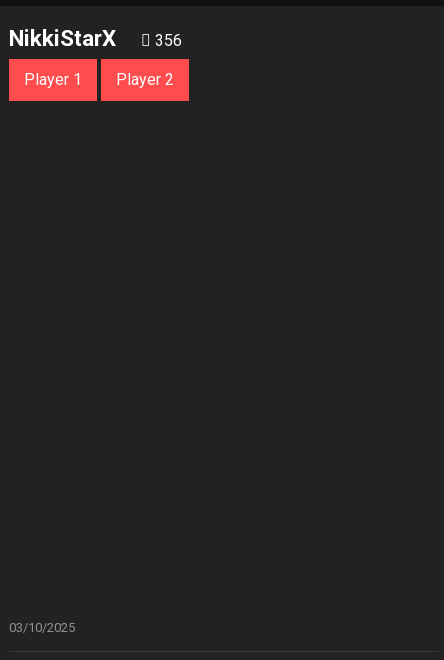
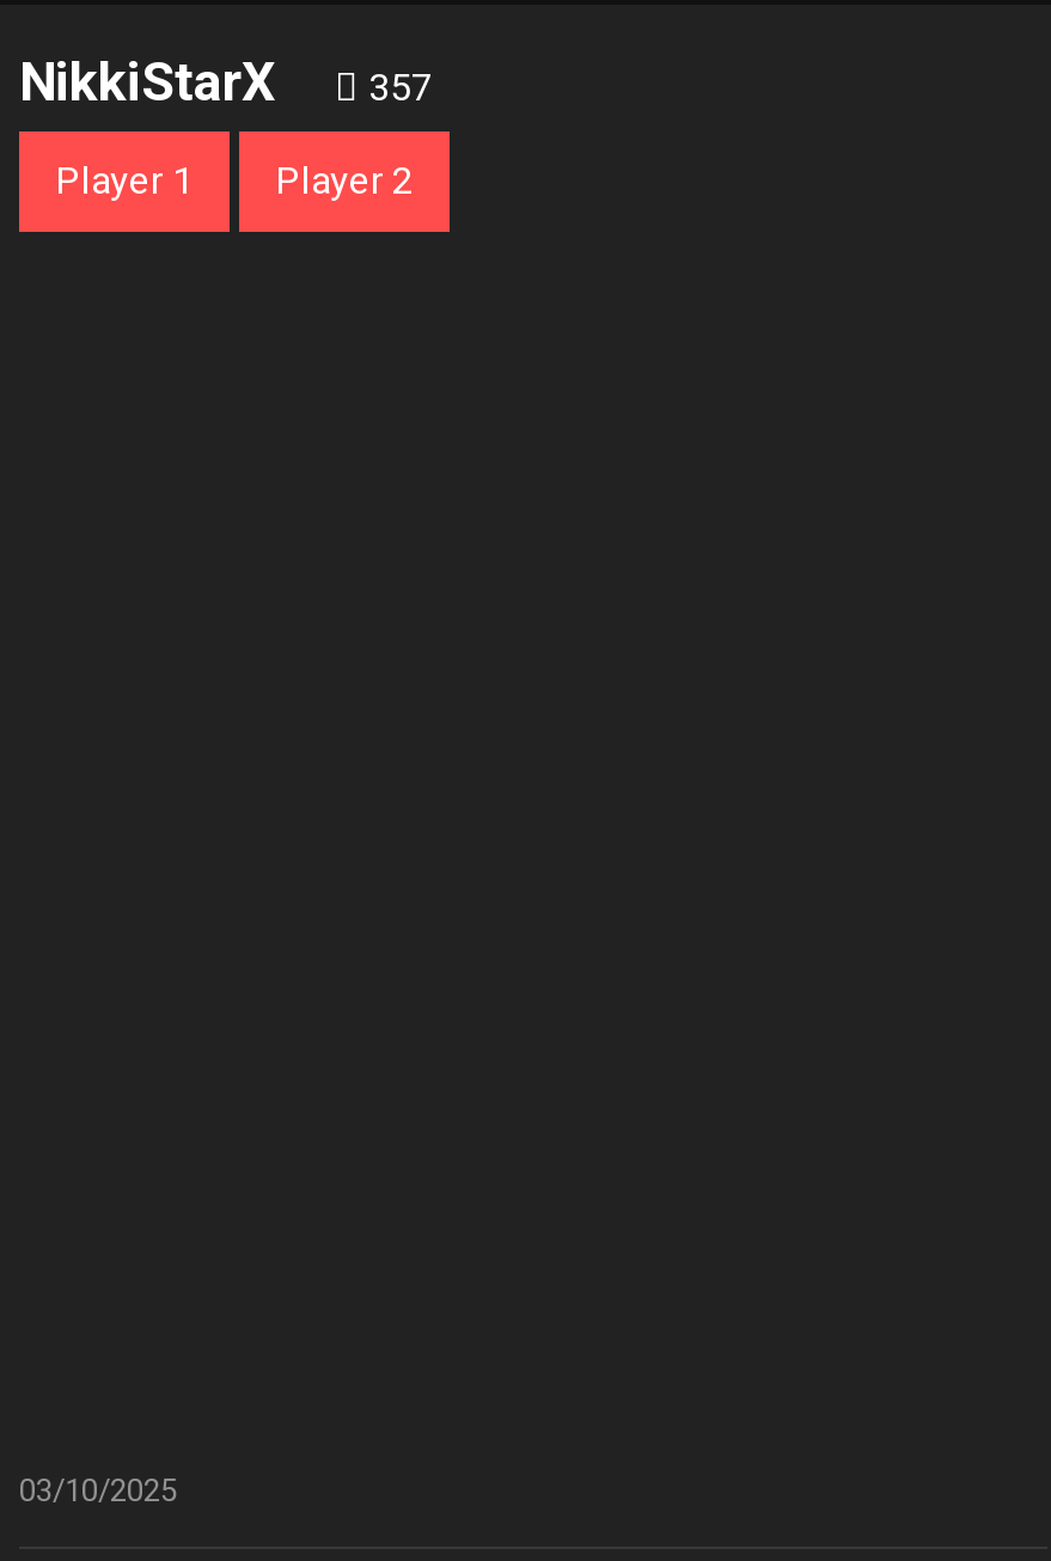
[9,25,182,51] NikkiStarX 356 -> [19,50,433,112] NikkiStarX 357

